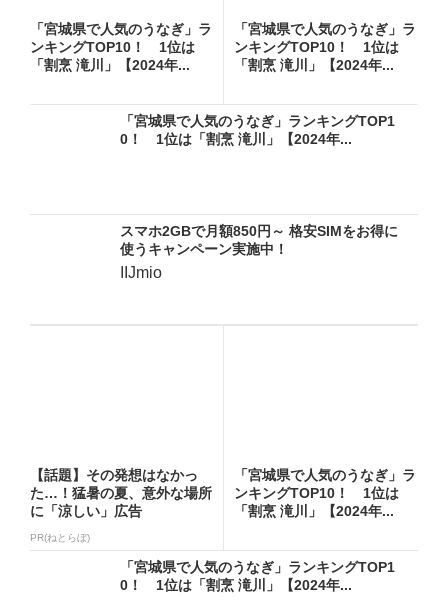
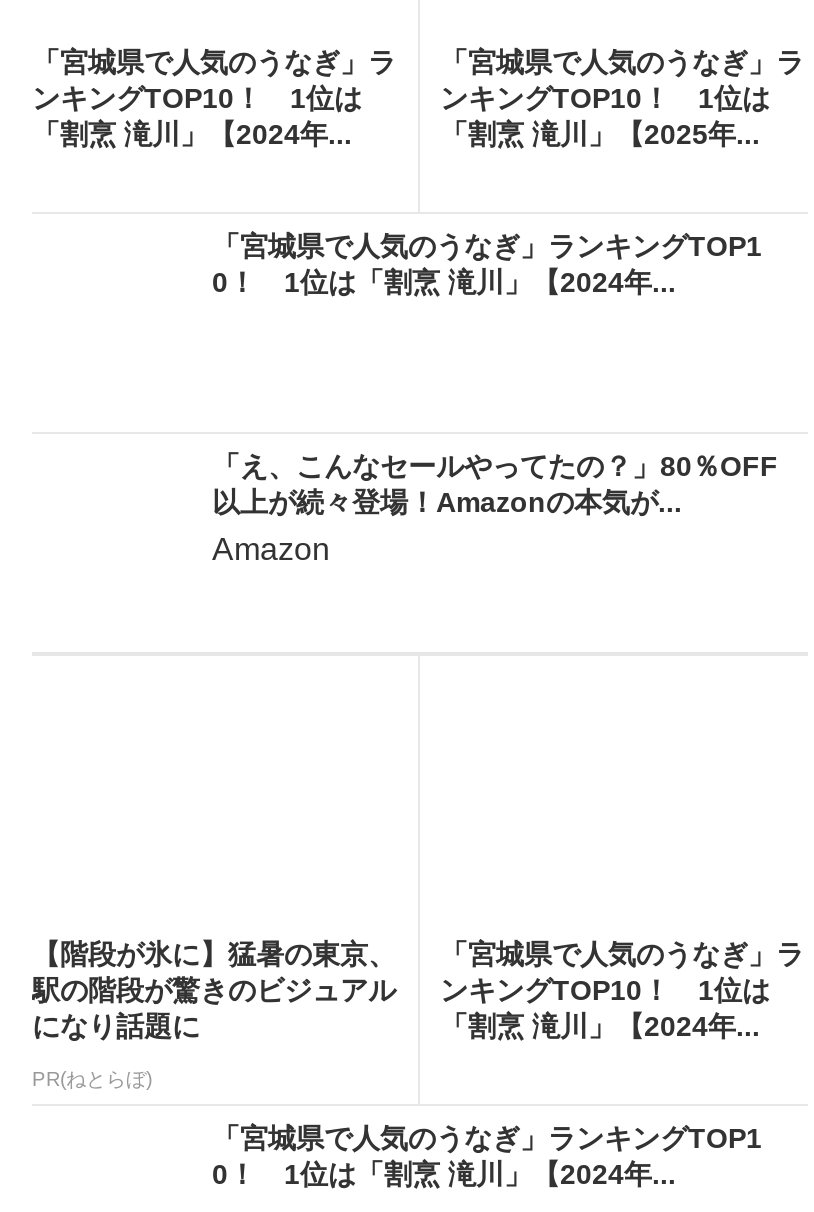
[234,57,394,73] 「割烹 滝川」【2024年... -> [440,118,760,150] 「割烹 滝川」【2025年...
[120,223,398,281] スマホ2GBで月額850円～ 格安SIMをお得に | 使うキャンペーン実施中！ | IIJmio -> [212,450,778,566] 「え、こんなセールやってたの？」80％OFF | 以上が続々登場！Amazonの本気が... | Amazon
[30,467,212,519] 【話題】その発想はなかっ | た…！猛暑の夏、意外な場所 | に「涼しい」広告 -> [32,938,396,1042] 【階段が氷に】猛暑の東京、 | 駅の階段が驚きのビジュアル | になり話題に

